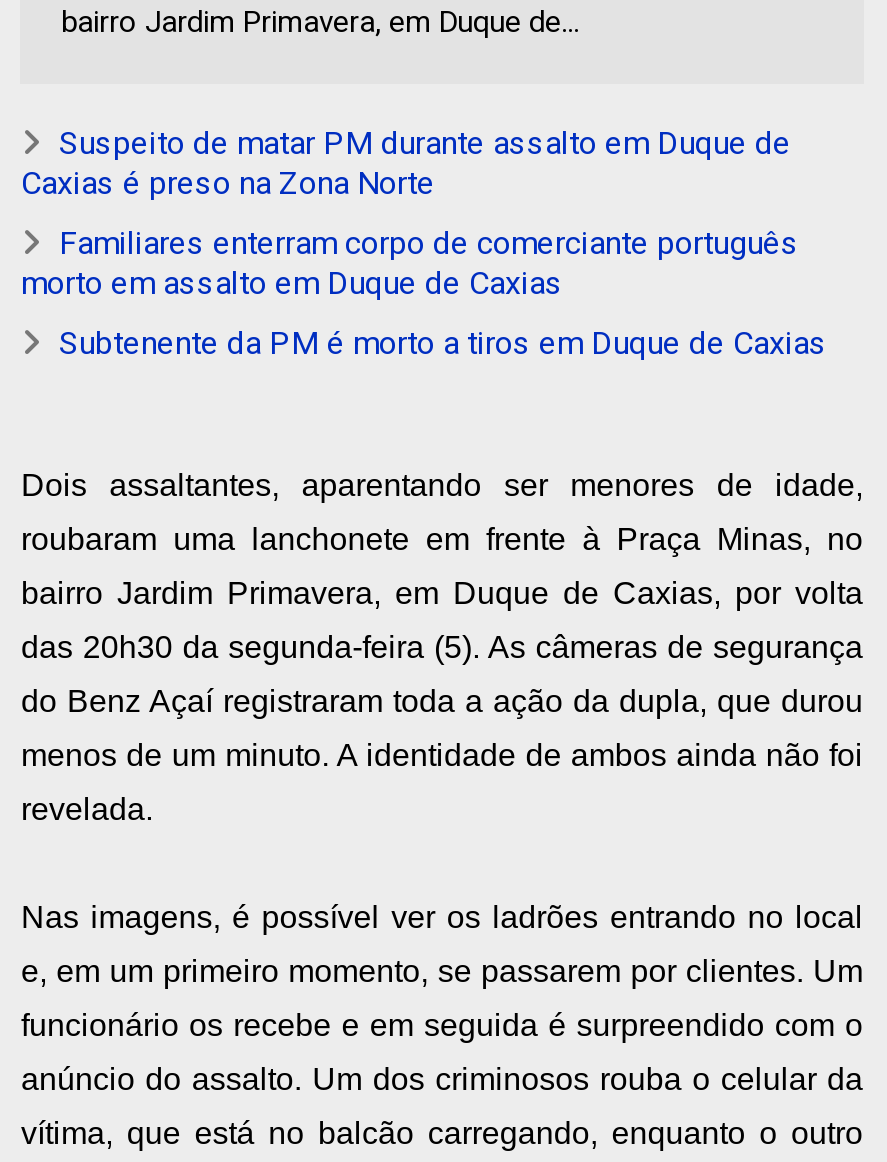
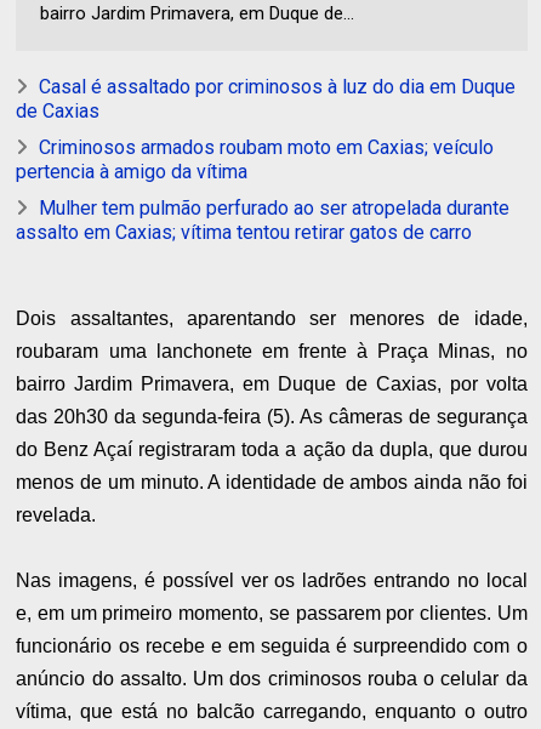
[21,124,791,202] Suspeito de matar PM durante assalto em Duque de | Caxias é preso na Zona Norte -> [16,75,516,123] Casal é assaltado por criminosos à luz do dia em Duque | de Caxias
[21,224,799,302] Familiares enterram corpo de comerciante português | morto em assalto em Duque de Caxias -> [16,136,494,183] Criminosos armados roubam moto em Caxias; veículo | pertencia à amigo da vítima
[59,324,827,362] Subtenente da PM é morto a tiros em Duque de Caxias -> [16,197,510,244] Mulher tem pulmão perfurado ao ser atropelada durante | assalto em Caxias; vítima tentou retirar gatos de carro

